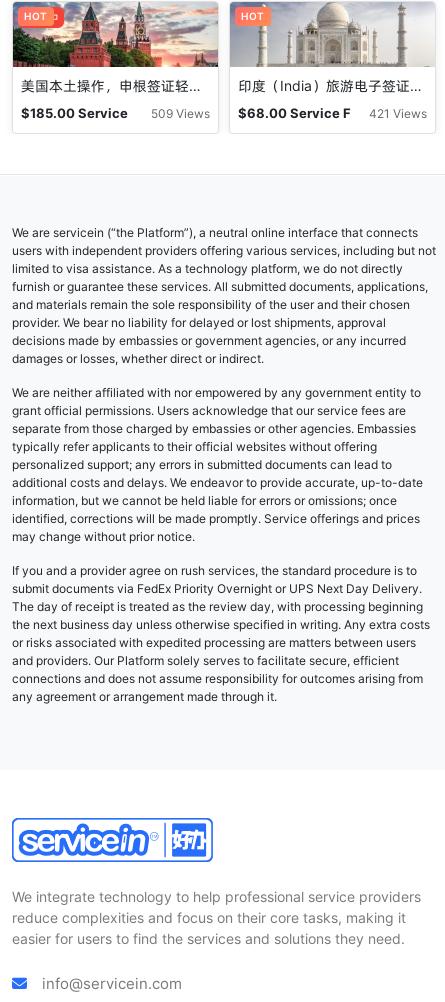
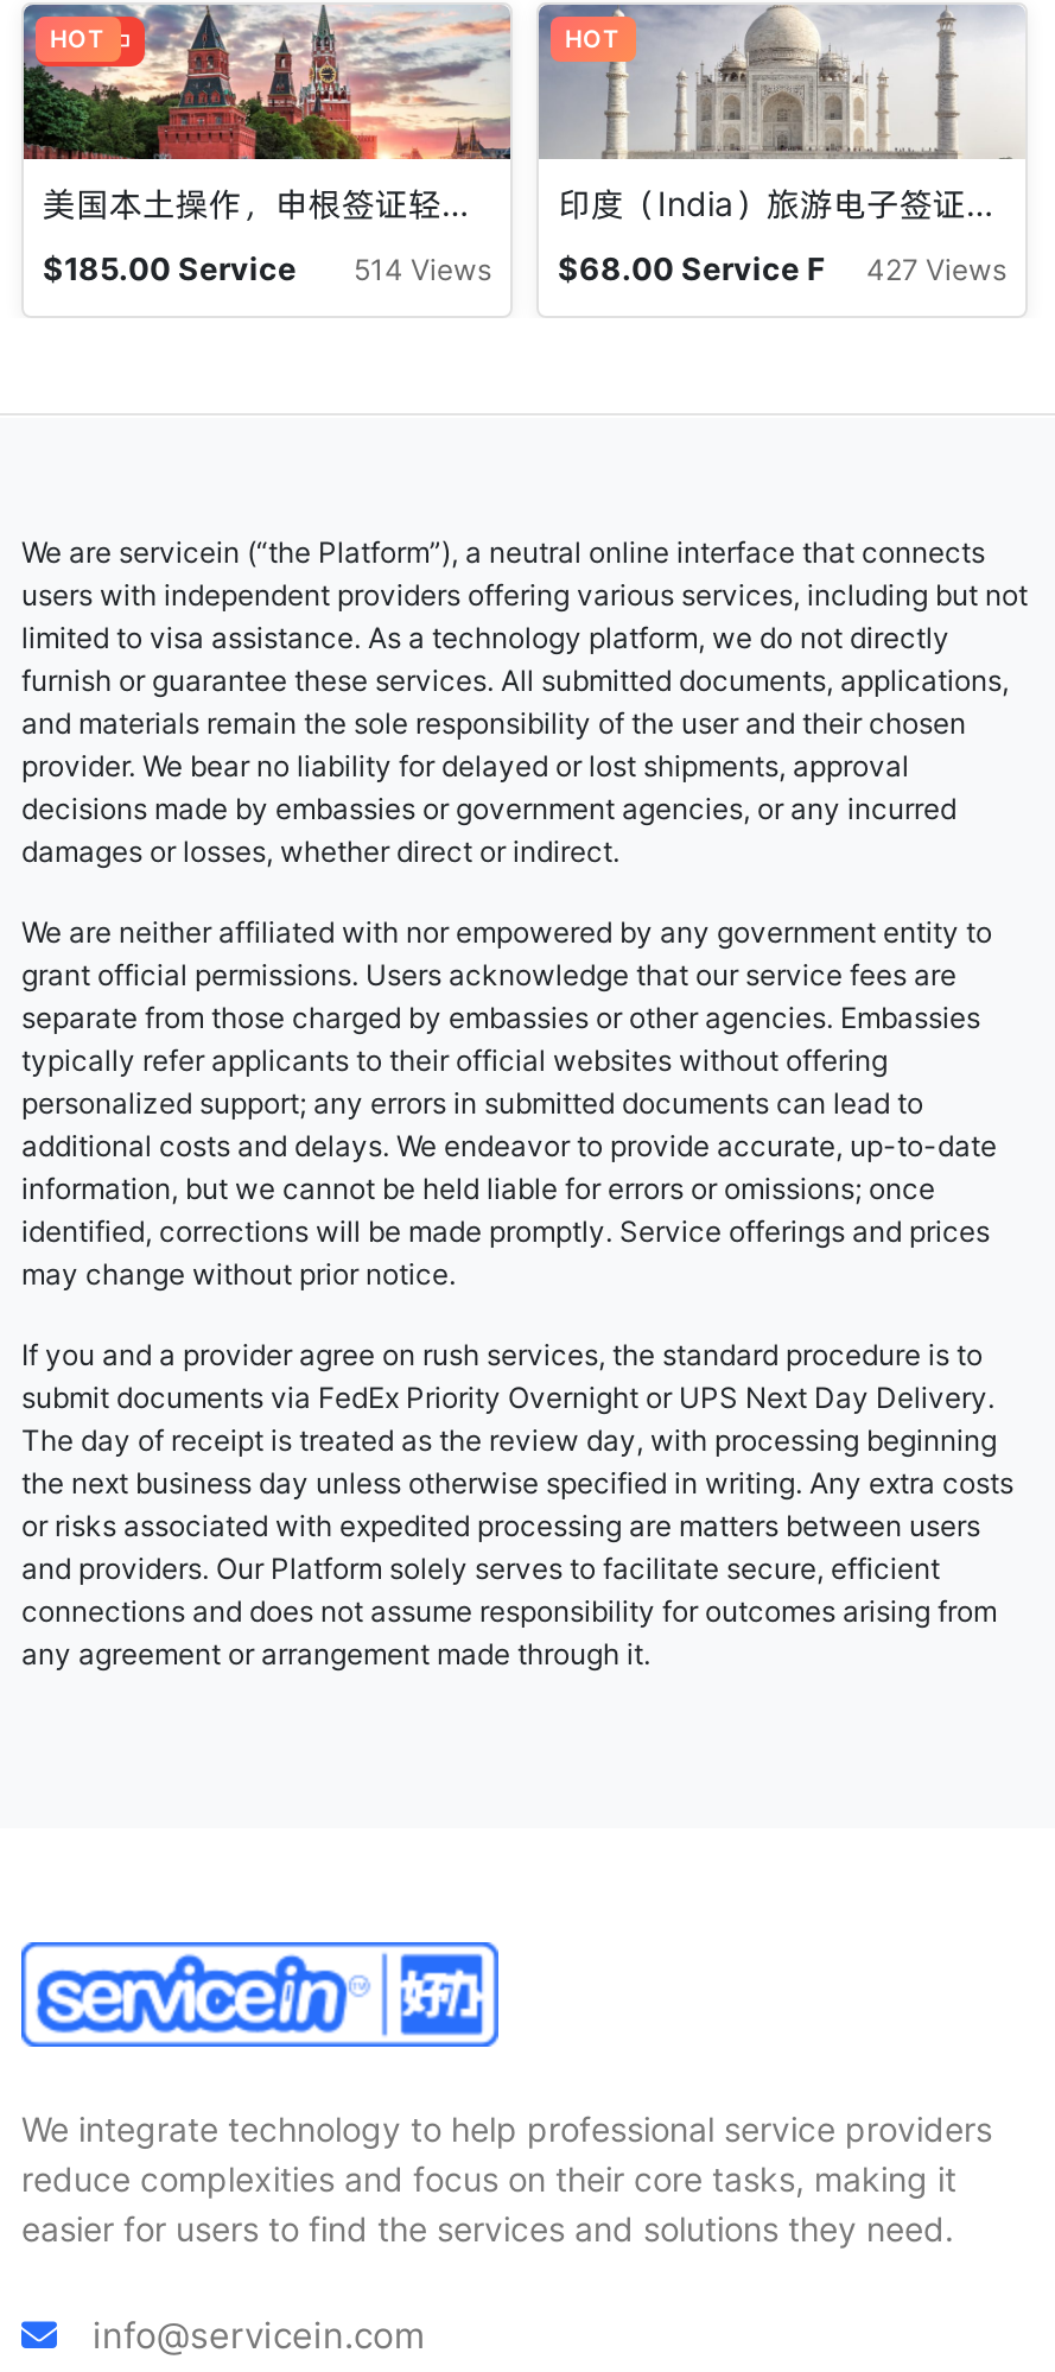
[151,106,210,121] 509 Views -> [354,253,491,288] 514 Views
[369,106,427,121] 421 Views -> [866,253,1006,288] 427 Views

